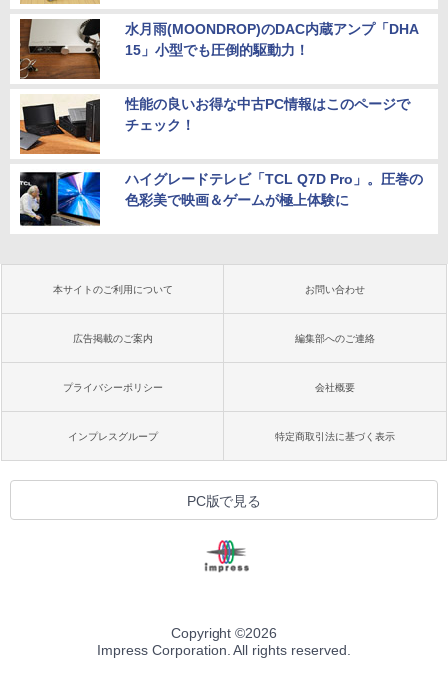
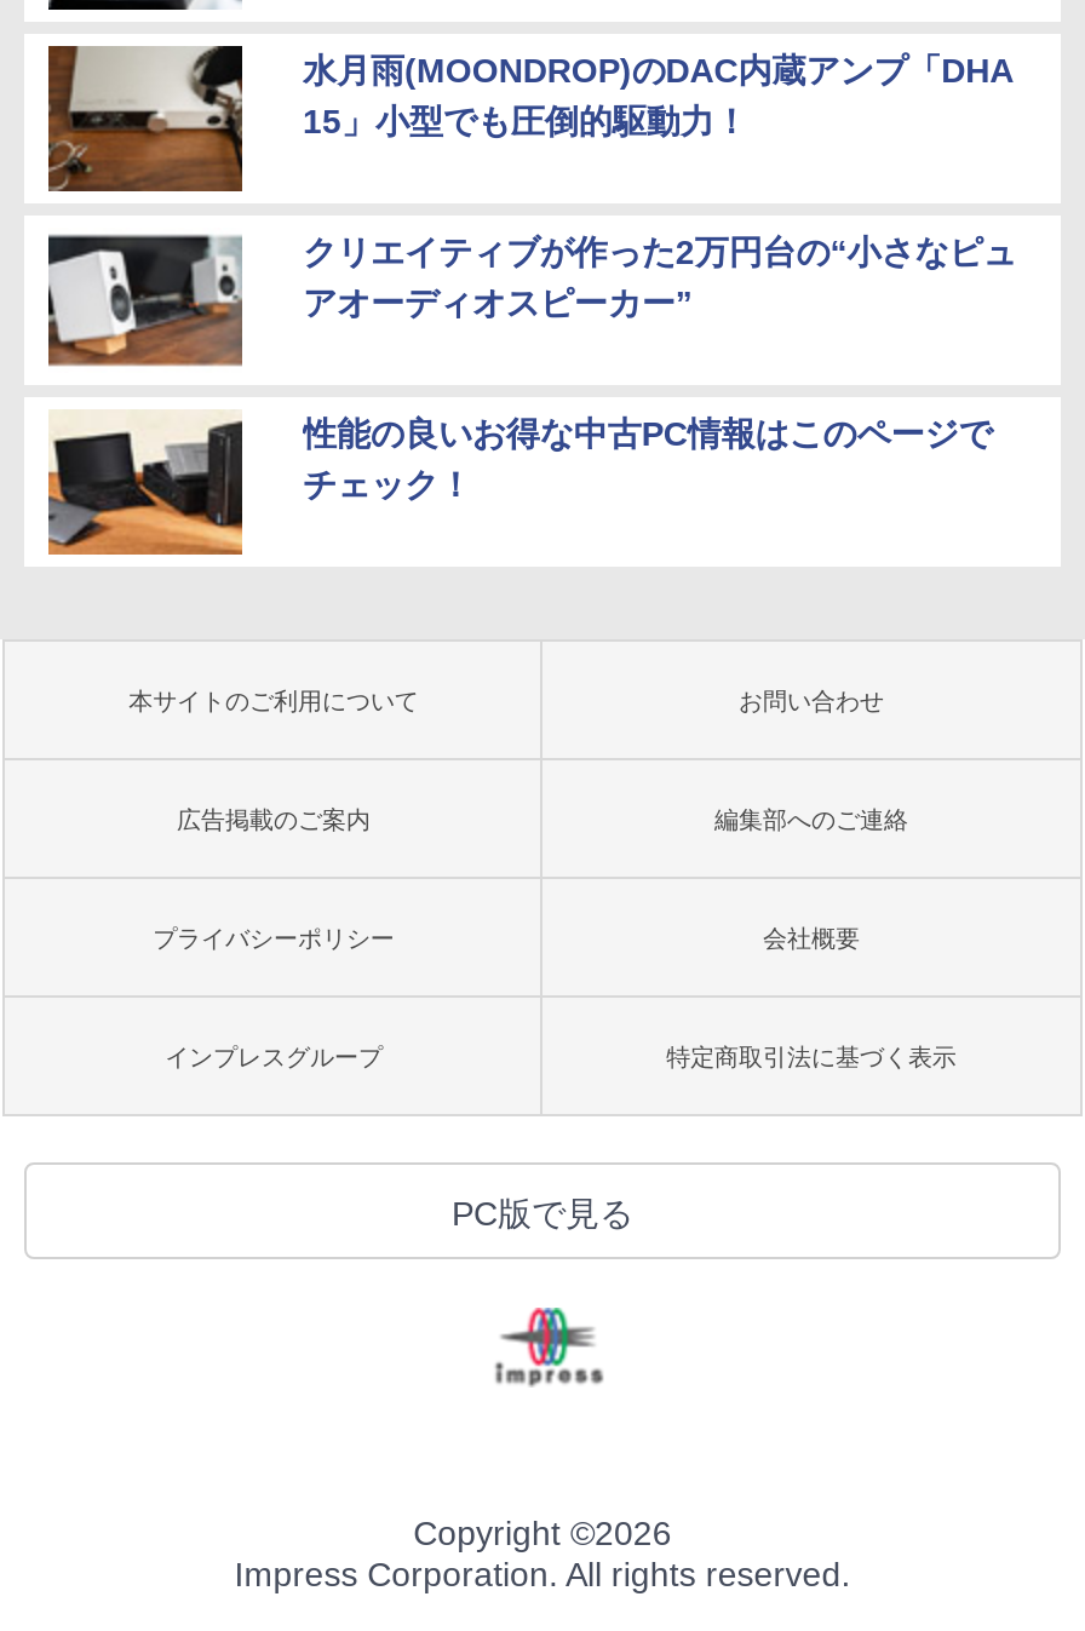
none -> [46,232,1016,373] [image] | クリエイティブが作った2万円台の“小さなピュ | アオーディオスピーカー”
moved [18,96,410,154] -> [44,414,992,555]: [image] | 性能の良いお得な中古PC情報はこのページで | チェック！
[19,171,423,227] [image] | ハイグレードテレビ「TCL Q7D Pro」。圧巻の | 色彩美で映画＆ゲームが極上体験に -> none

